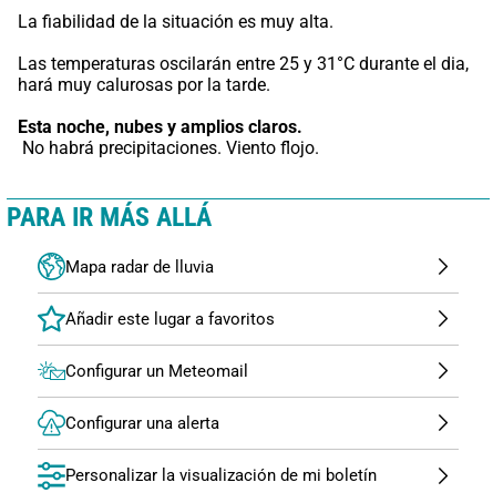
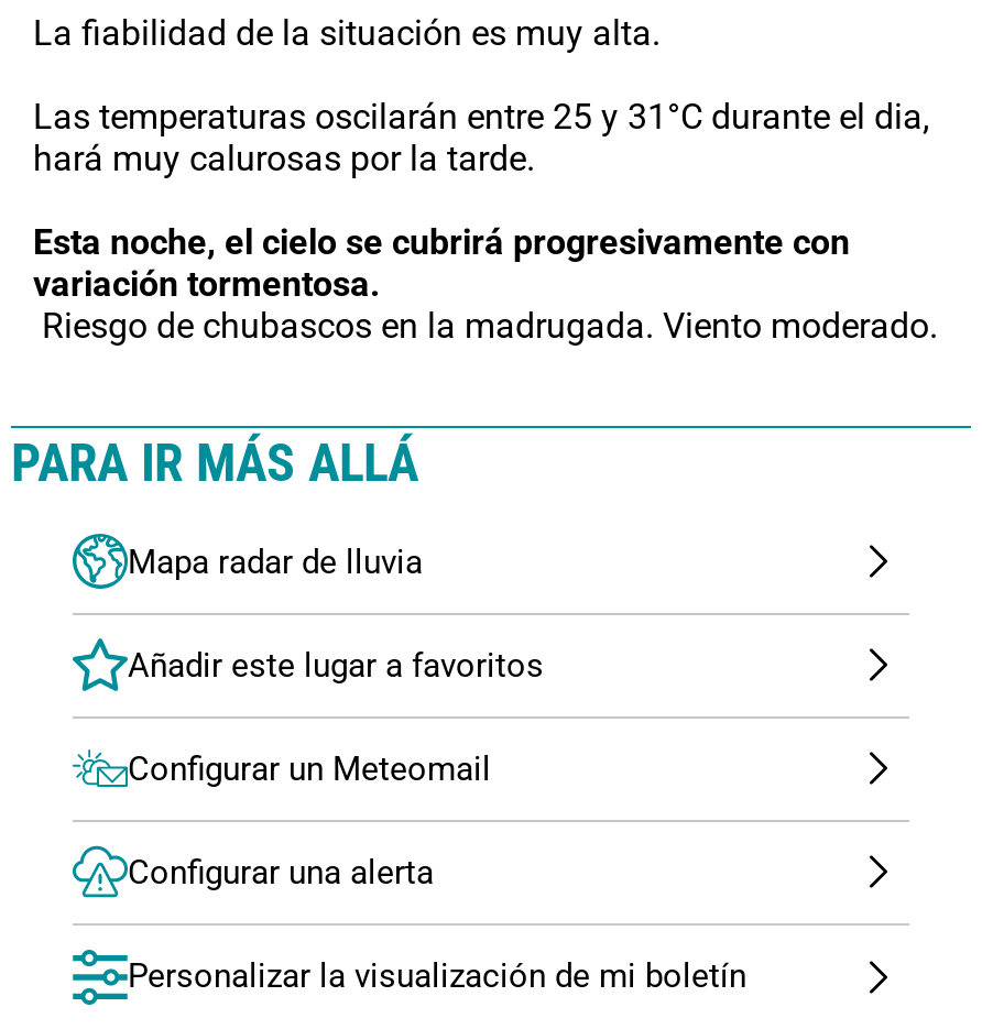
[18,116,319,158] Esta noche, nubes y amplios claros. | No habrá precipitaciones. Viento flojo. -> [33,221,938,346] Esta noche, el cielo se cubrirá progresivamente con | variación tormentosa. | Riesgo de chubascos en la madrugada. Viento moderado.

